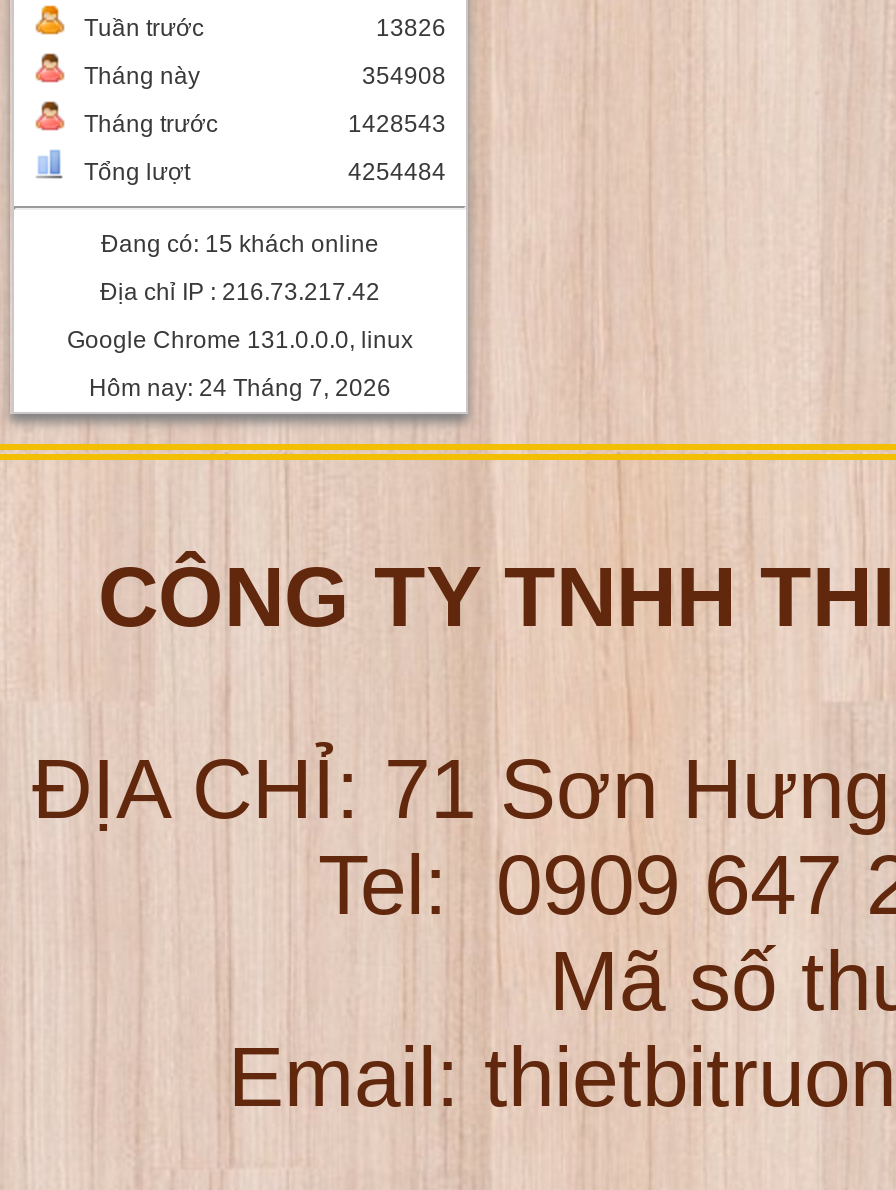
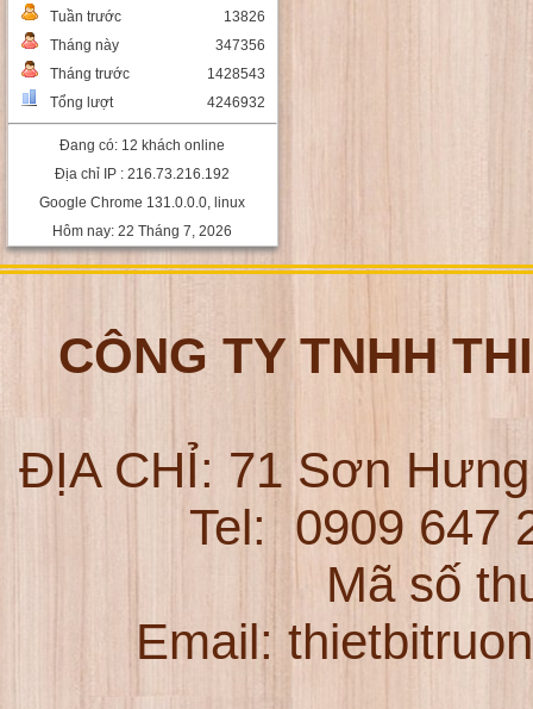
[362,62,446,90] 354908 -> [215,37,265,54] 347356
[348,158,446,186] 4254484 -> [207,94,265,111] 4246932
[101,230,379,258] Đang có: 15 khách online -> [60,137,225,154] Đang có: 12 khách online
[100,278,380,306] Địa chỉ IP : 216.73.217.42 -> [55,166,230,182] Địa chỉ IP : 216.73.216.192
[89,374,391,402] Hôm nay: 24 Tháng 7, 2026 -> [53,223,233,240] Hôm nay: 22 Tháng 7, 2026

